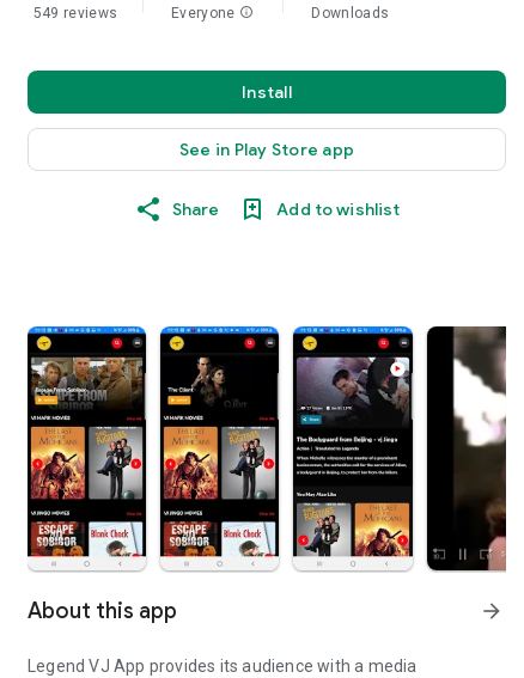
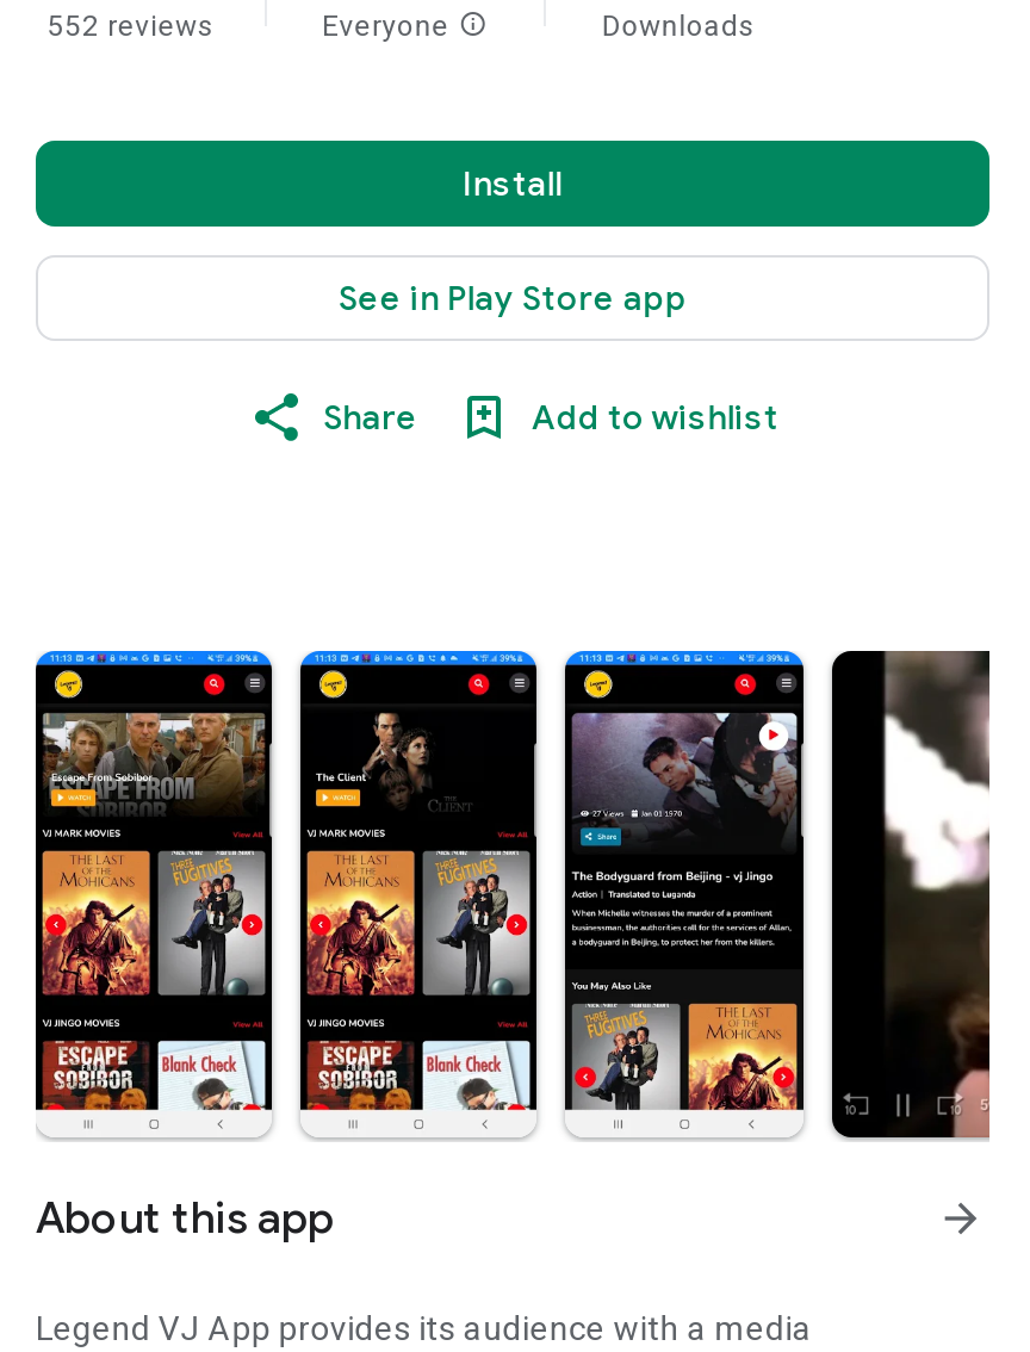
[33,5,117,22] 549 reviews -> [47,10,215,43] 552 reviews

